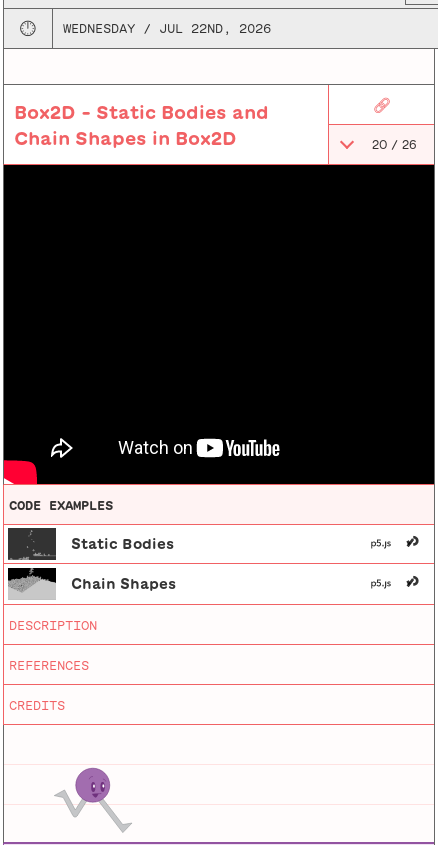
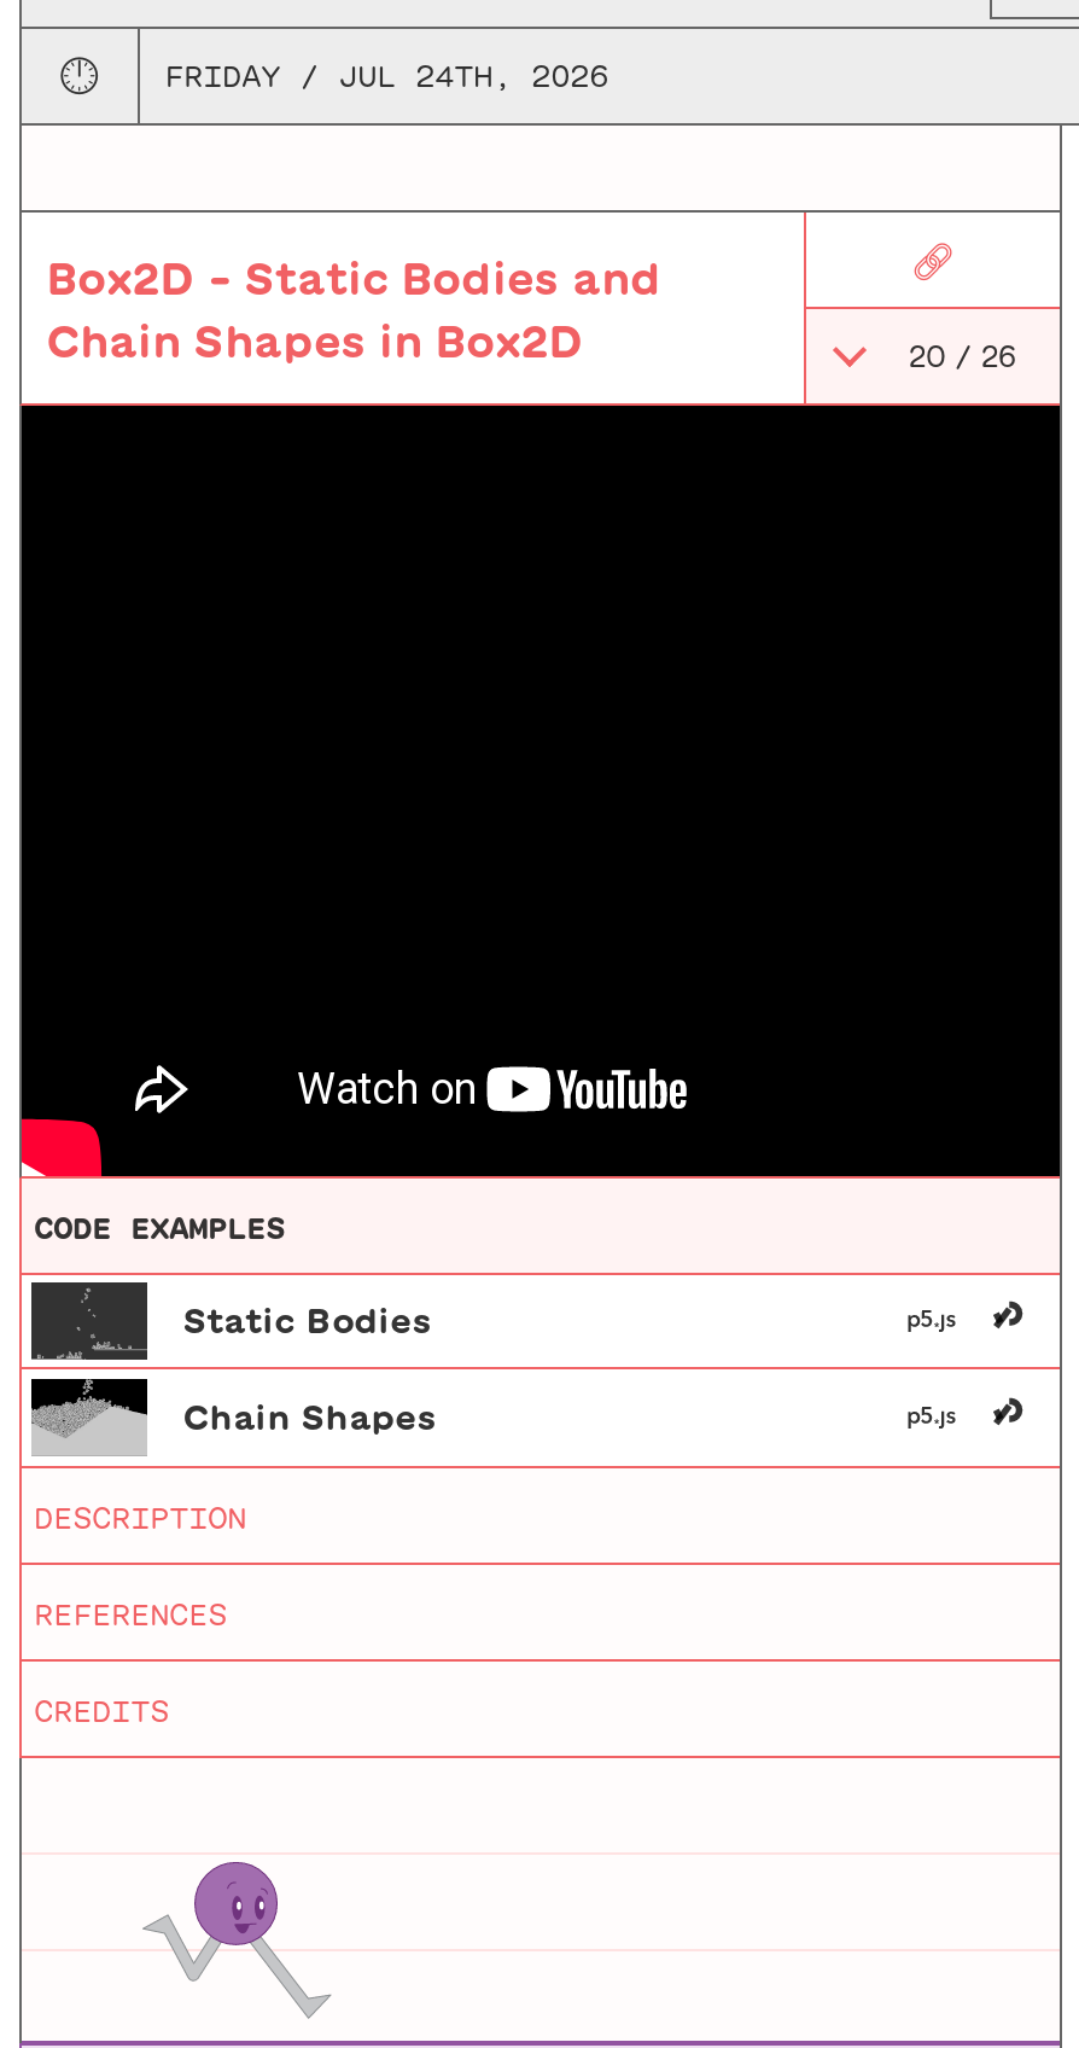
[63,22,271,34] WEDNESDAY / JUL 22ND, 2026 -> [164,60,608,89] FRIDAY / JUL 24TH, 2026

